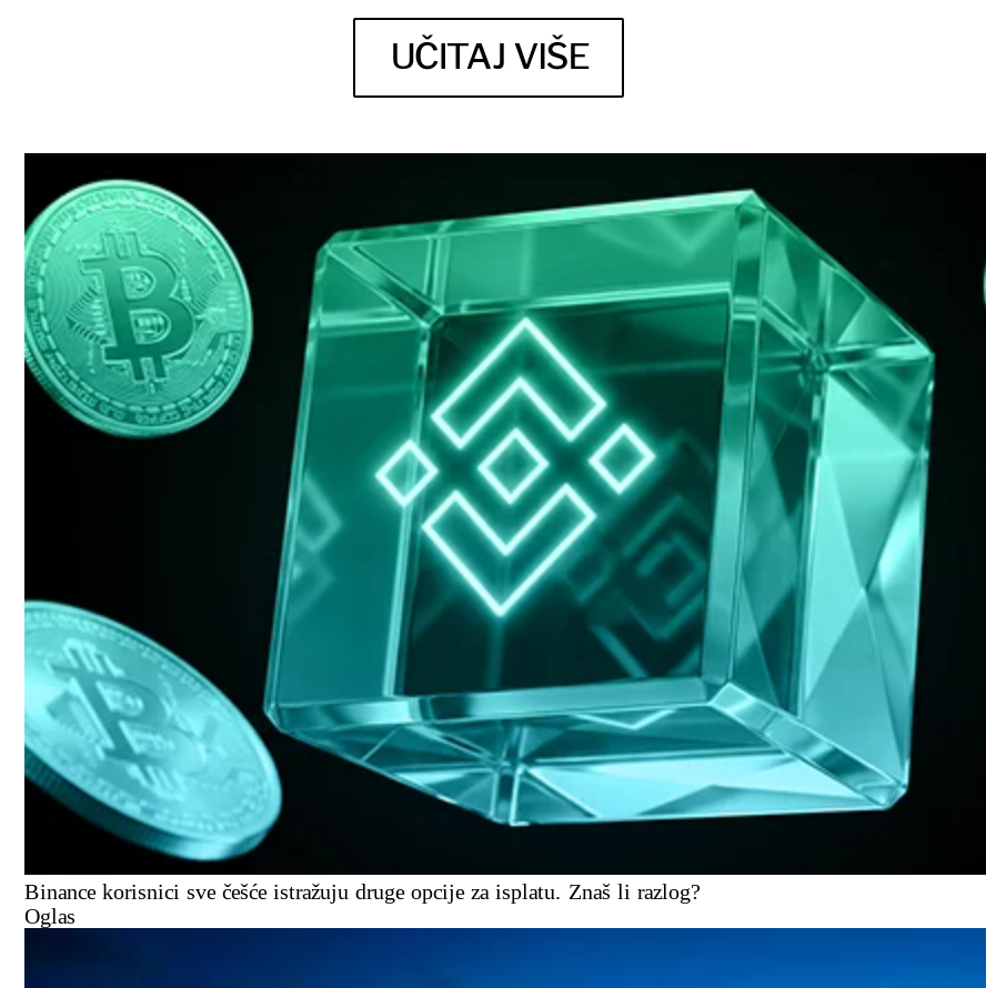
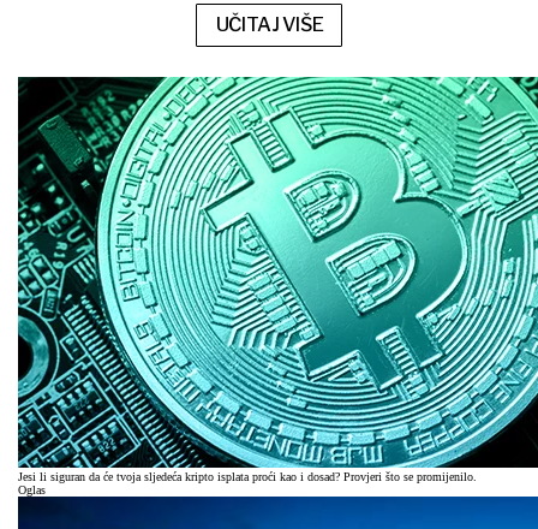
[22,151,979,903] [image] | Binance korisnici sve češće istražuju druge opcije za isplatu. Znaš li razlog? -> [17,76,534,483] [image] | Jesi li siguran da će tvoja sljedeća kripto isplata proći kao i dosad? Provjeri što se promijenilo.

